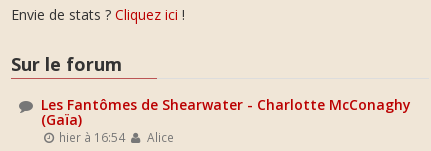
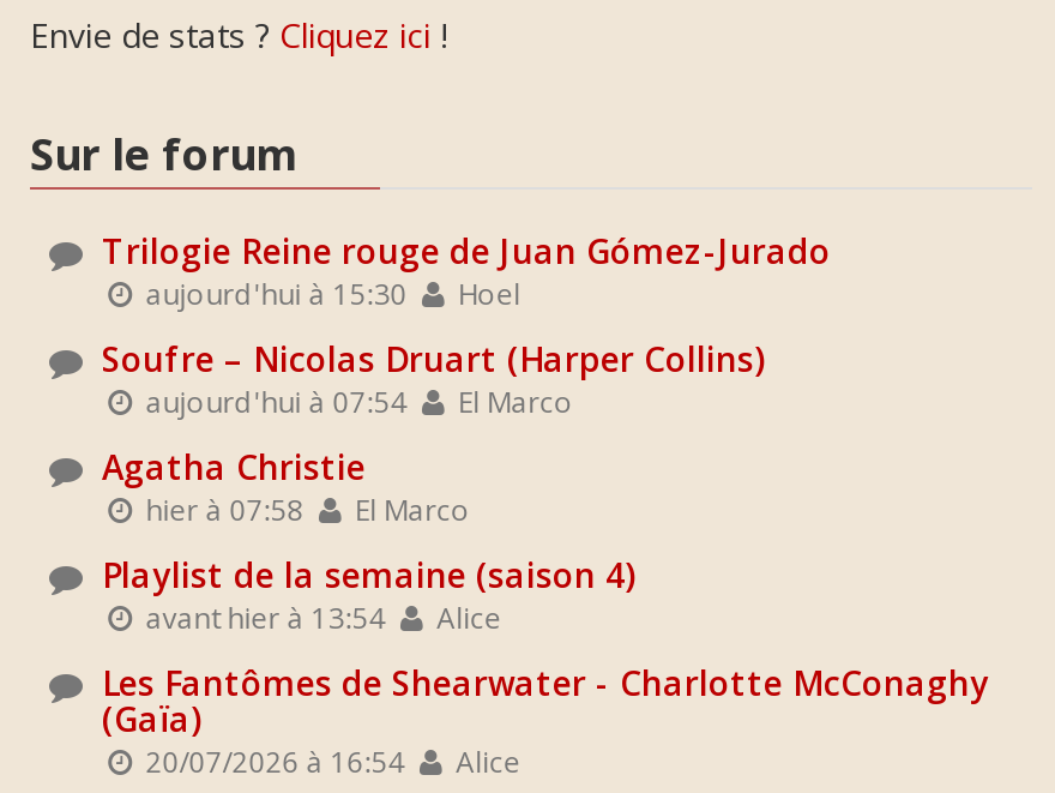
none -> [102,228,831,636] Trilogie Reine rouge de Juan Gómez-Jurado | aujourd'hui à 15:30 | Hoel | Soufre – Nicolas Druart (Harper Collins) | aujourd'hui à 07:54 | El Marco | Agatha Christie | hier à 07:58 | El Marco | Playlist de la semaine (saison 4) | avant hier à 13:54 | Alice
[56,129,174,145] hier à 16:54 Alice -> [139,741,521,780] 20/07/2026 à 16:54 Alice

